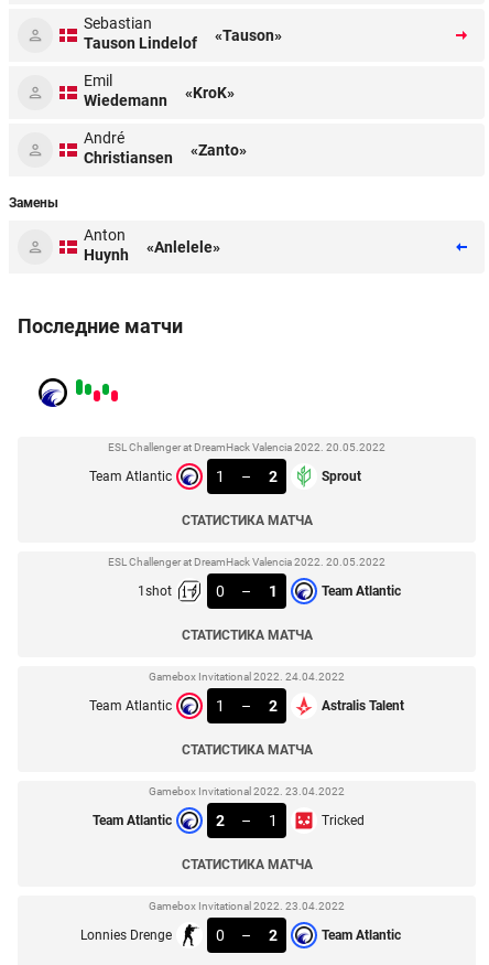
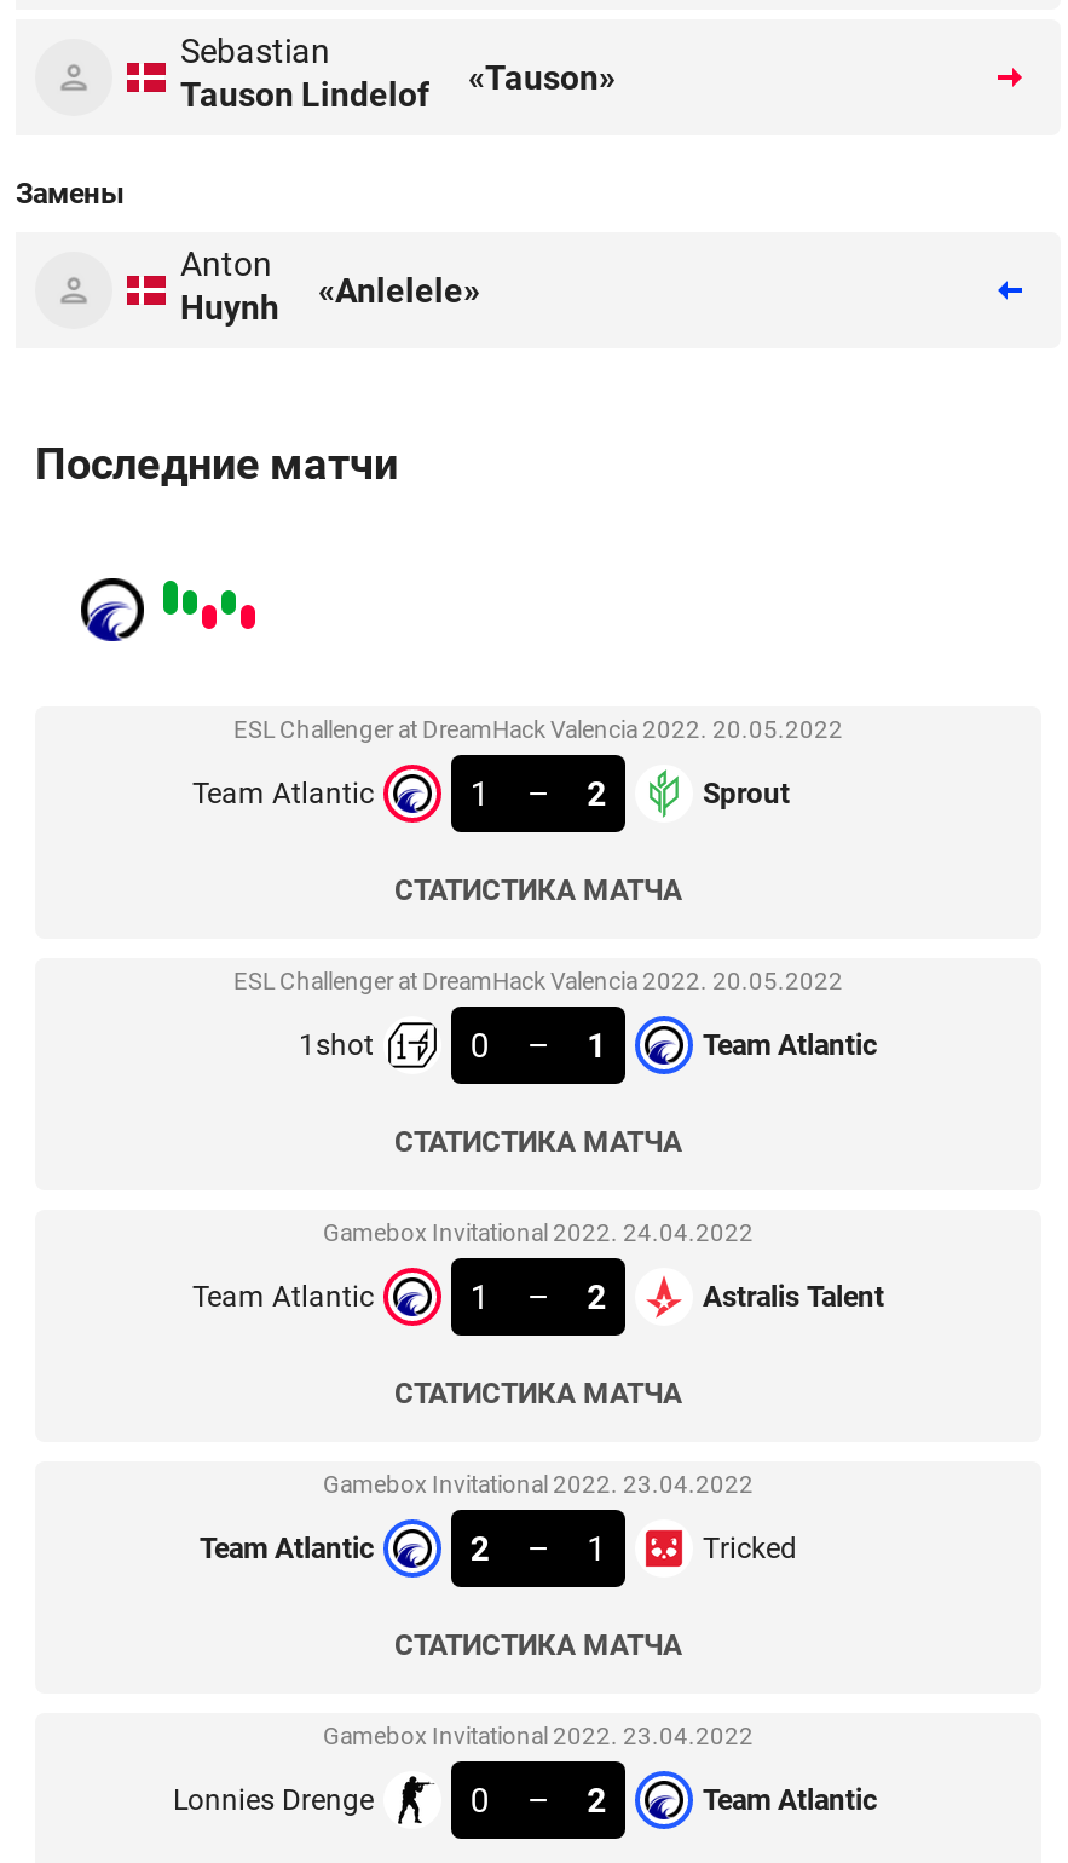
[84,71,247,166] Emil | Wiedemann | «KroK» | André | Christiansen | «Zanto» -> none

